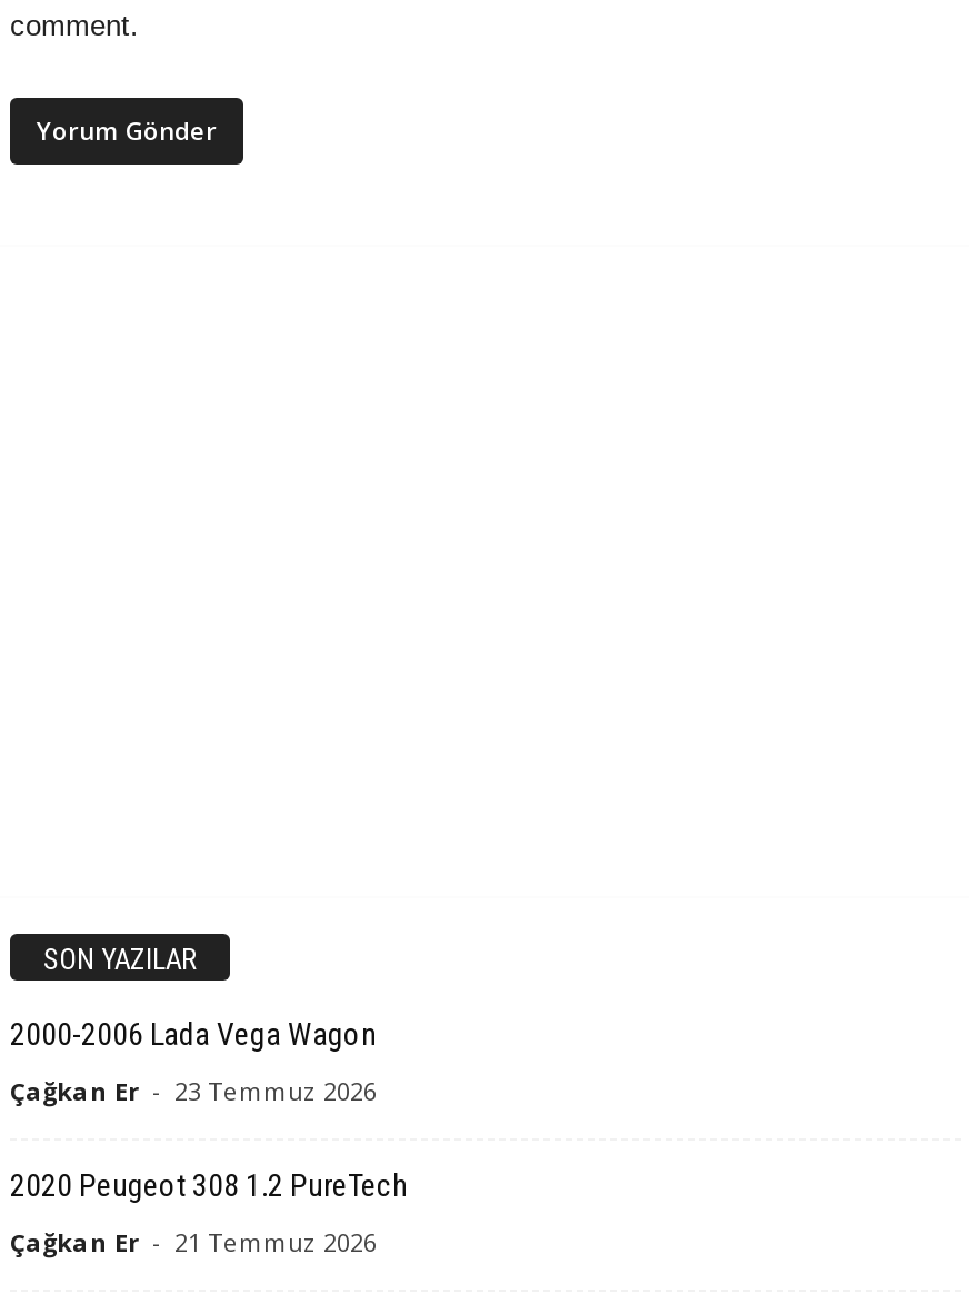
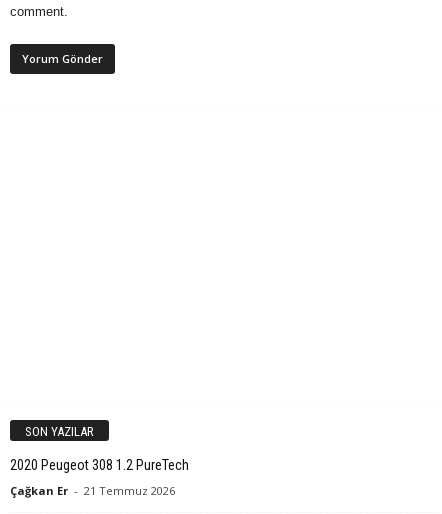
[10,1016,377,1107] 2000-2006 Lada Vega Wagon | Çağkan Er - 23 Temmuz 2026 -> none

